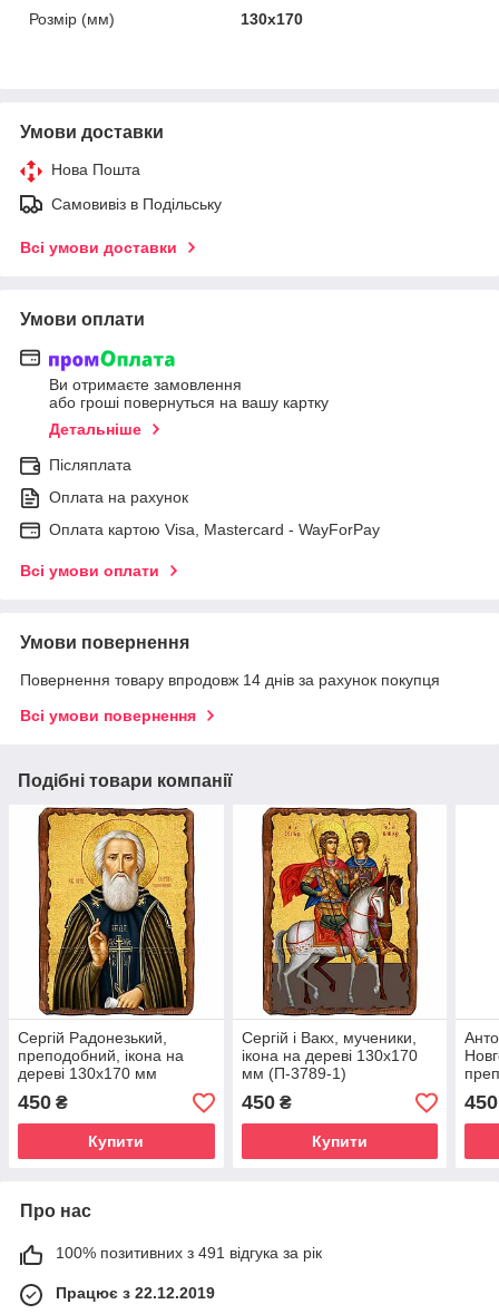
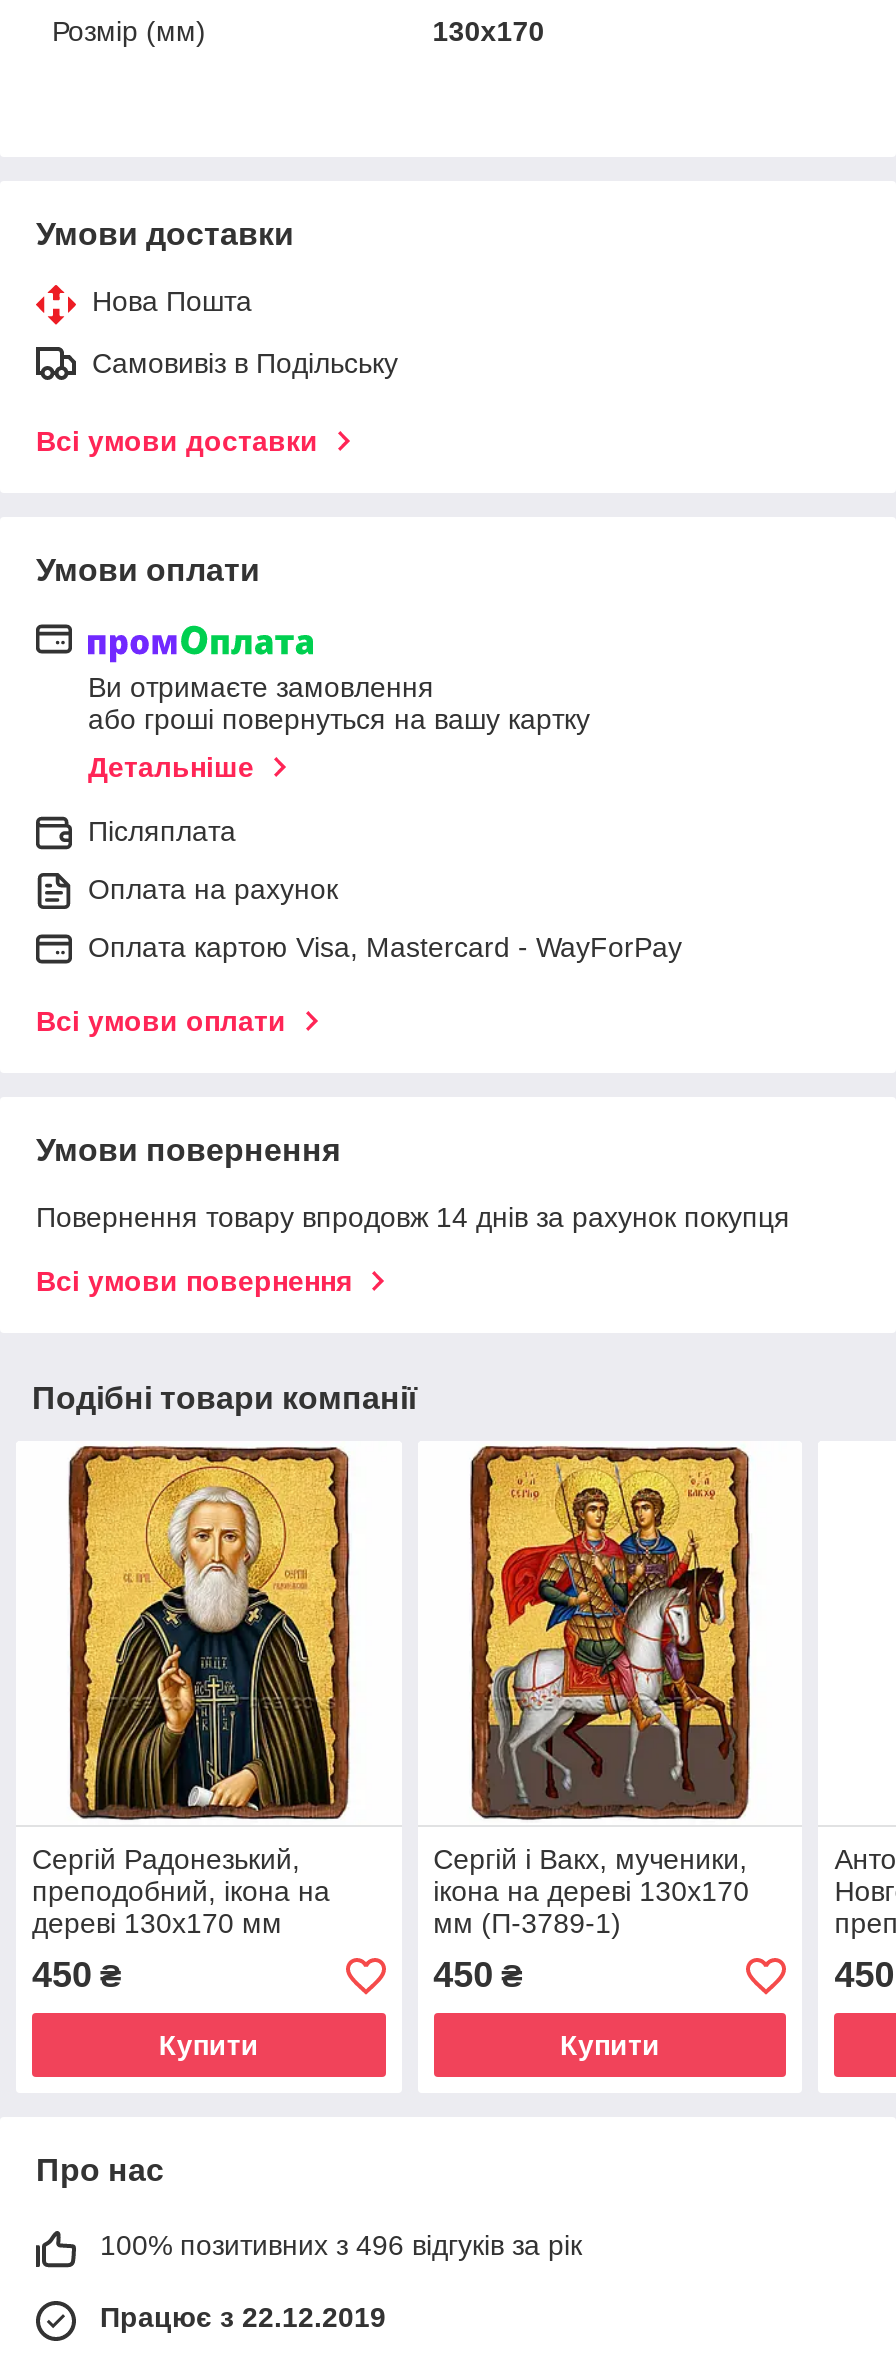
[56,1244,322,1262] 100% позитивних з 491 відгука за рік -> [100,2229,582,2261] 100% позитивних з 496 відгуків за рік

